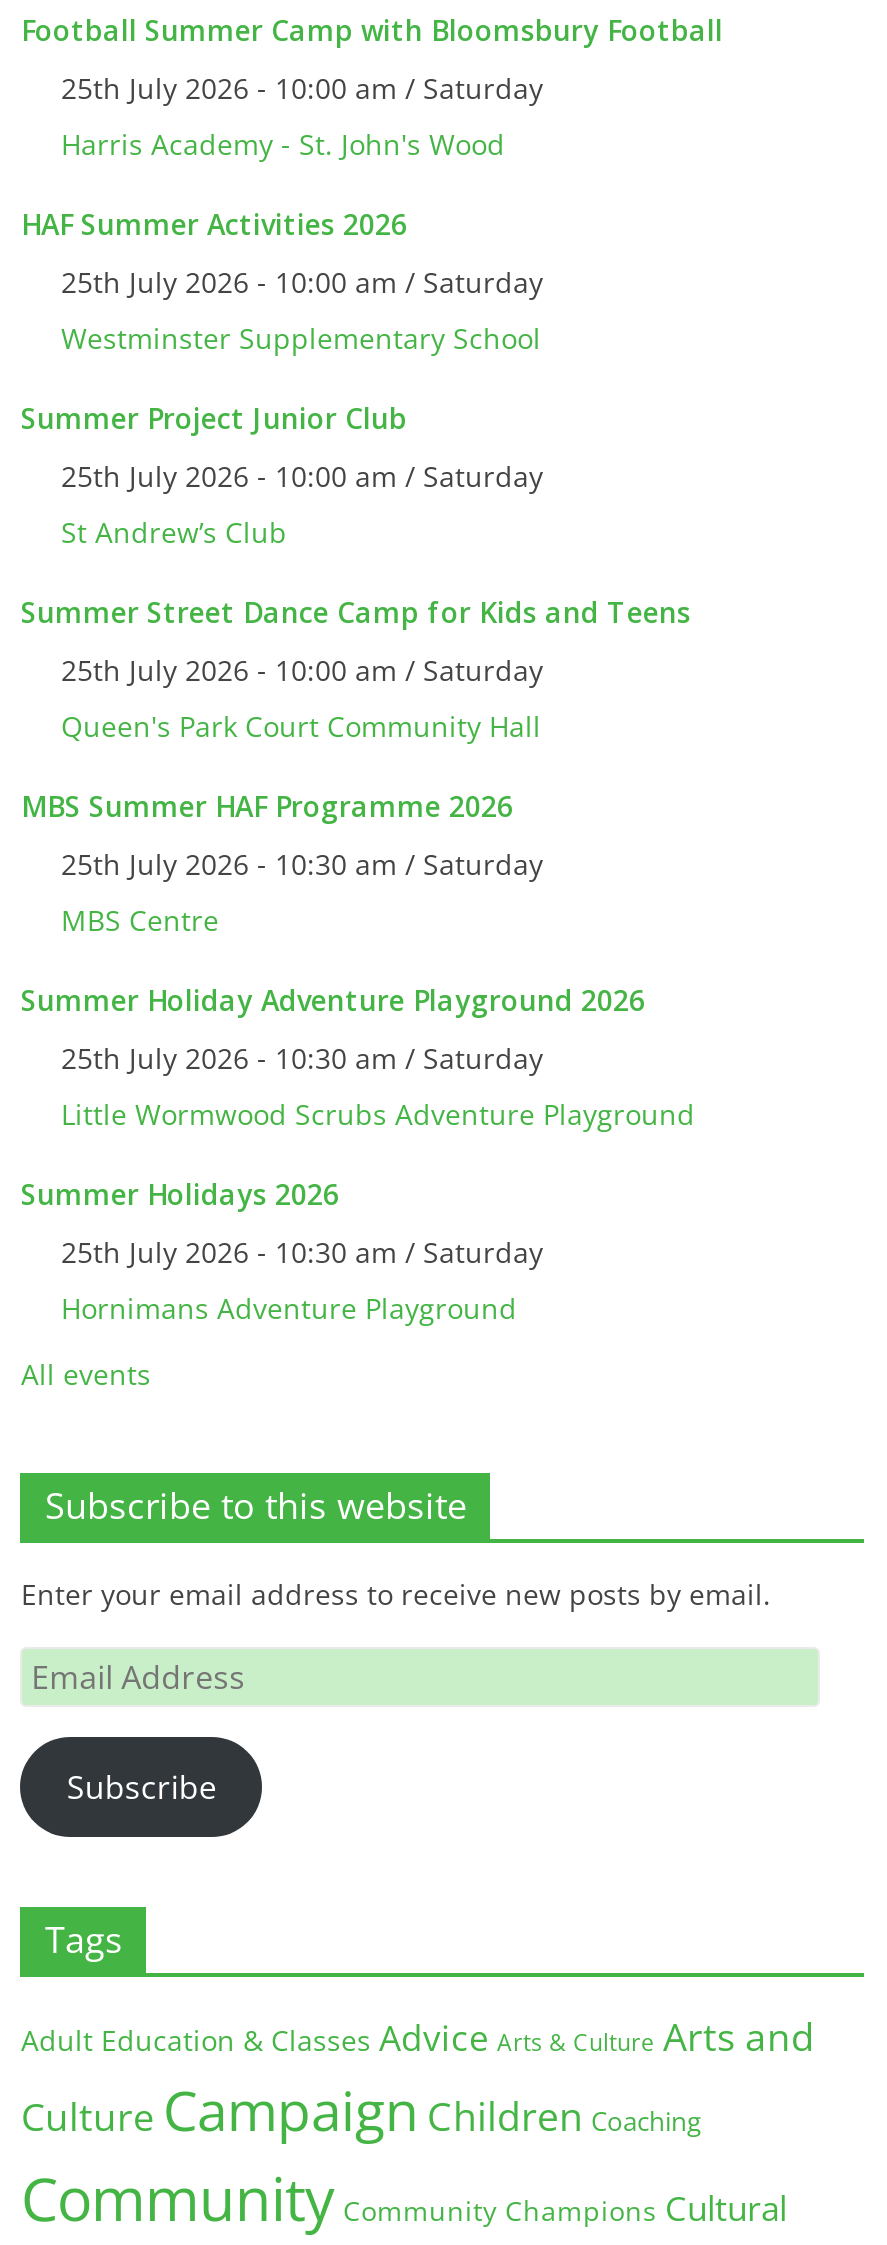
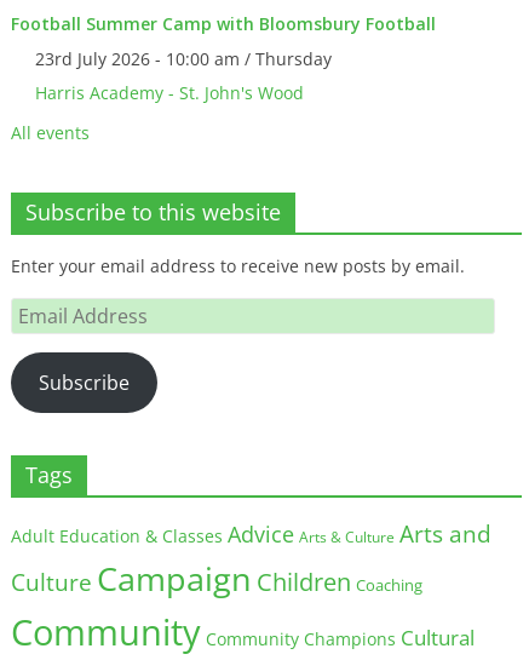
[61,69,543,107] 25th July 2026 - 10:00 am / Saturday -> [36,47,332,70] 23rd July 2026 - 10:00 am / Thursday
[21,205,695,1327] HAF Summer Activities 2026 | 25th July 2026 - 10:00 am / Saturday | Westminster Supplementary School | Summer Project Junior Club | 25th July 2026 - 10:00 am / Saturday | St Andrew’s Club | Summer Street Dance Camp for Kids and Teens | 25th July 2026 - 10:00 am / Saturday | Queen's Park Court Community Hall | MBS Summer HAF Programme 2026 | 25th July 2026 - 10:30 am / Saturday | MBS Centre | Summer Holiday Adventure Playground 2026 | 25th July 2026 - 10:30 am / Saturday | Little Wormwood Scrubs Adventure Playground | Summer Holidays 2026 | 25th July 2026 - 10:30 am / Saturday | Hornimans Adventure Playground -> none

